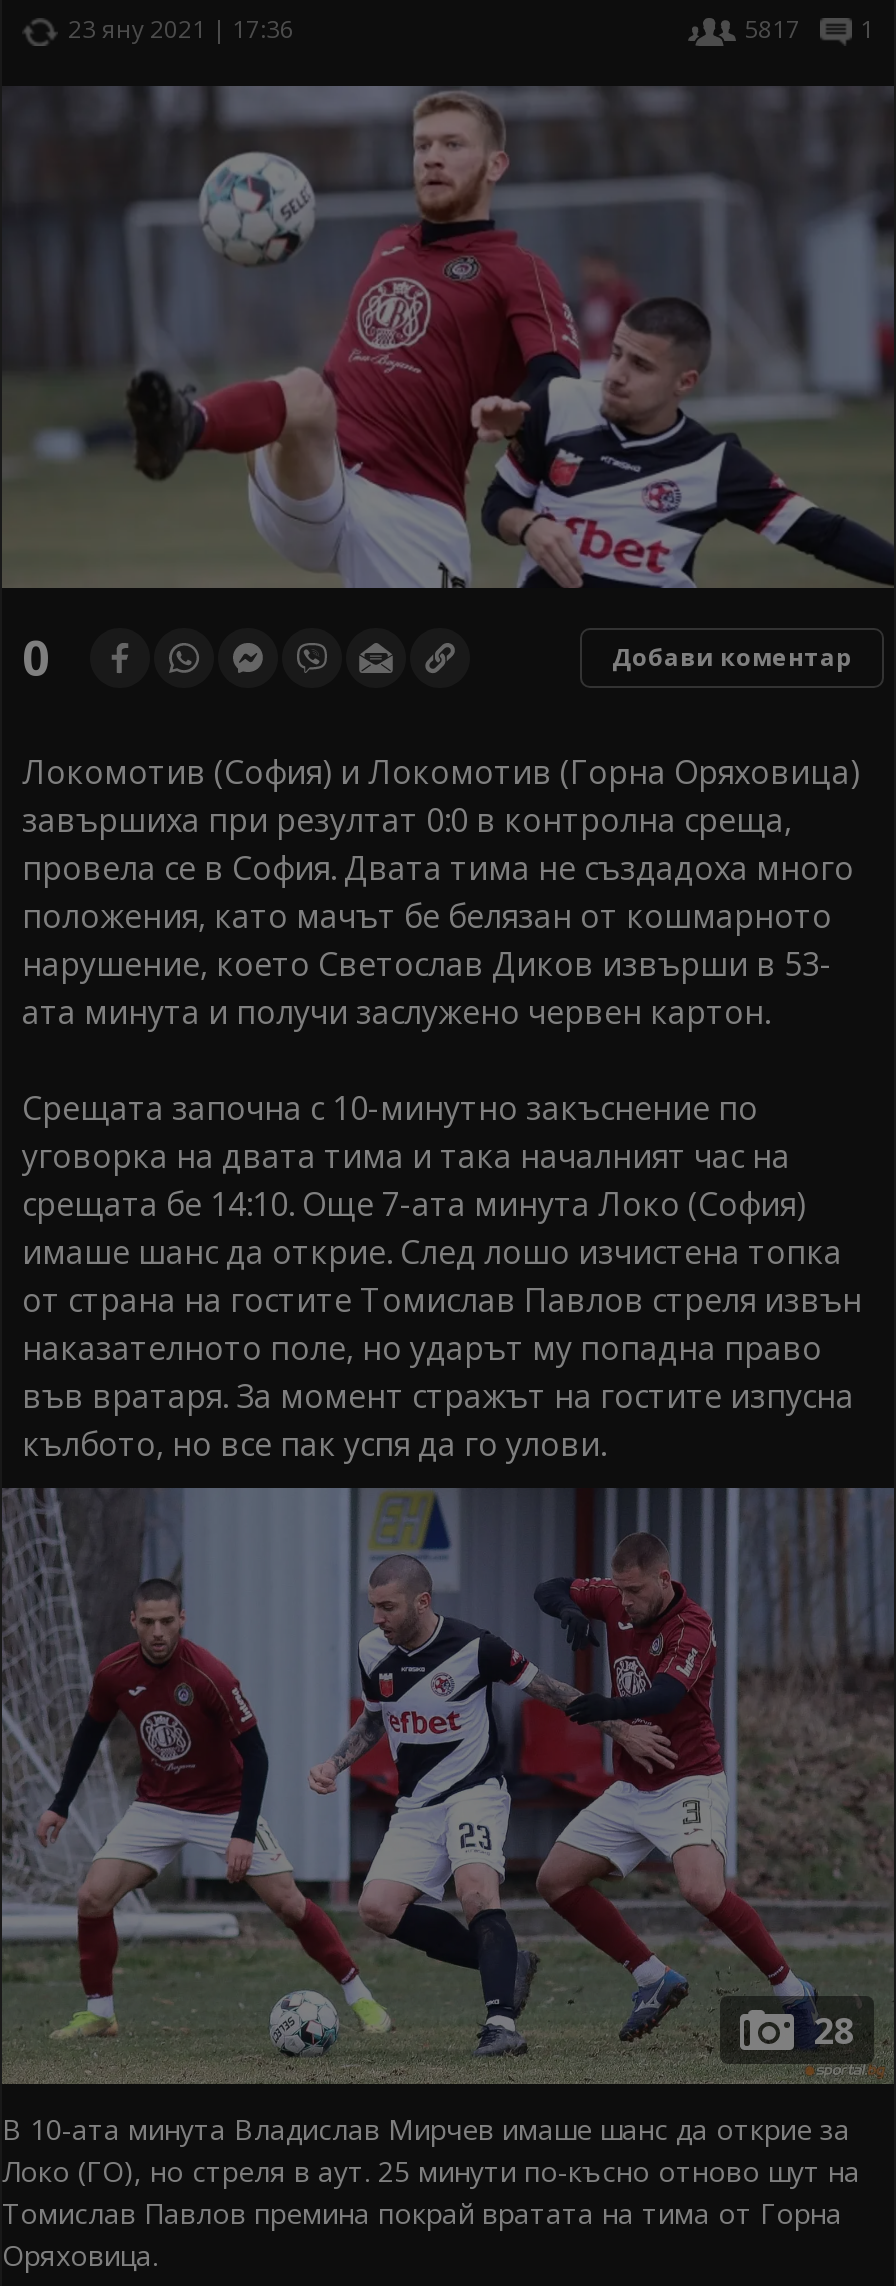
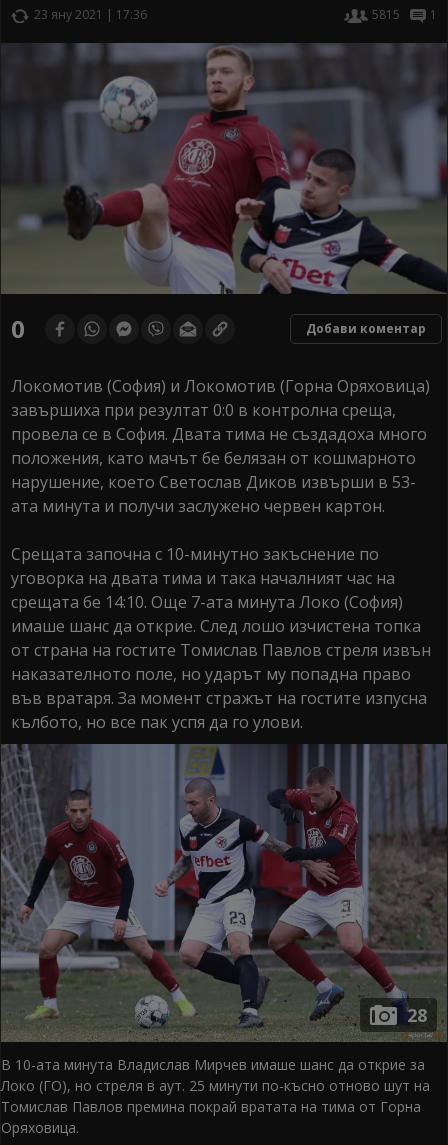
[744,12,874,46] 5817 1 -> [372,6,437,23] 5815 1

